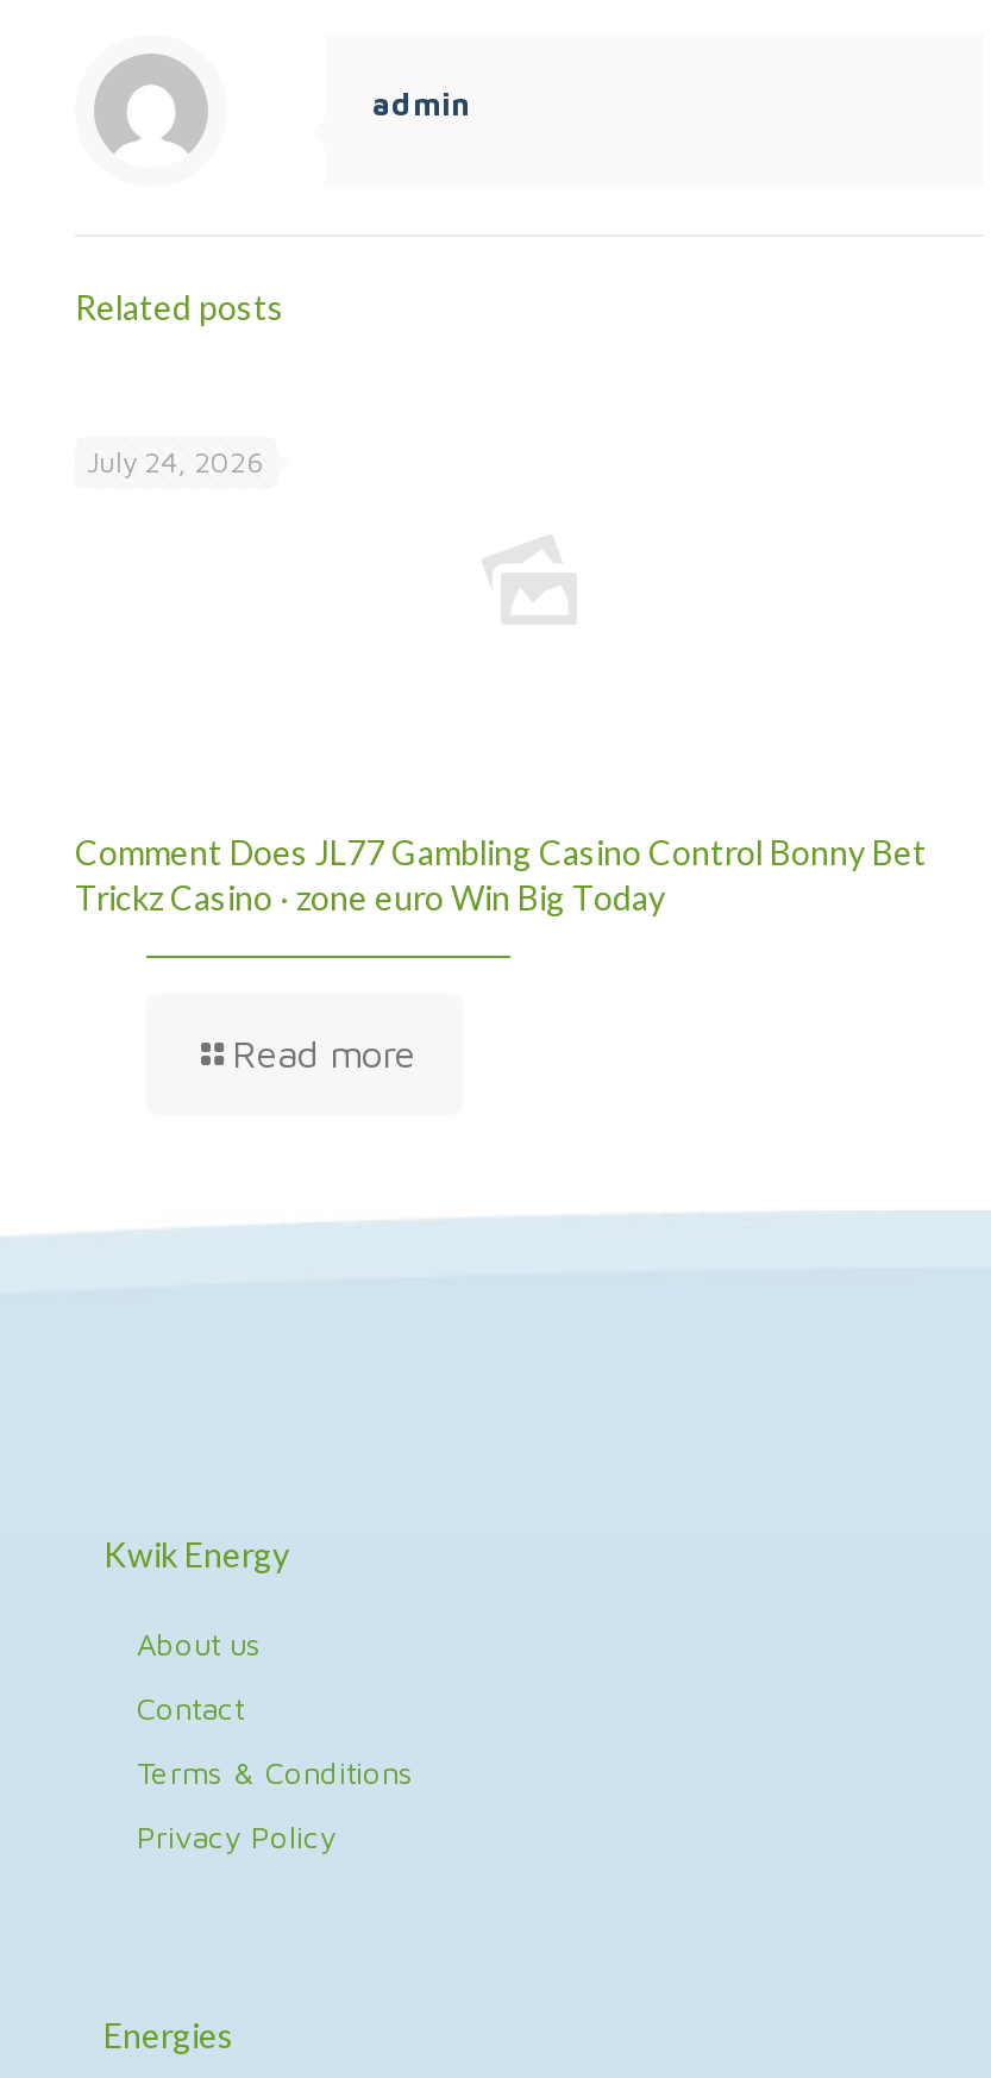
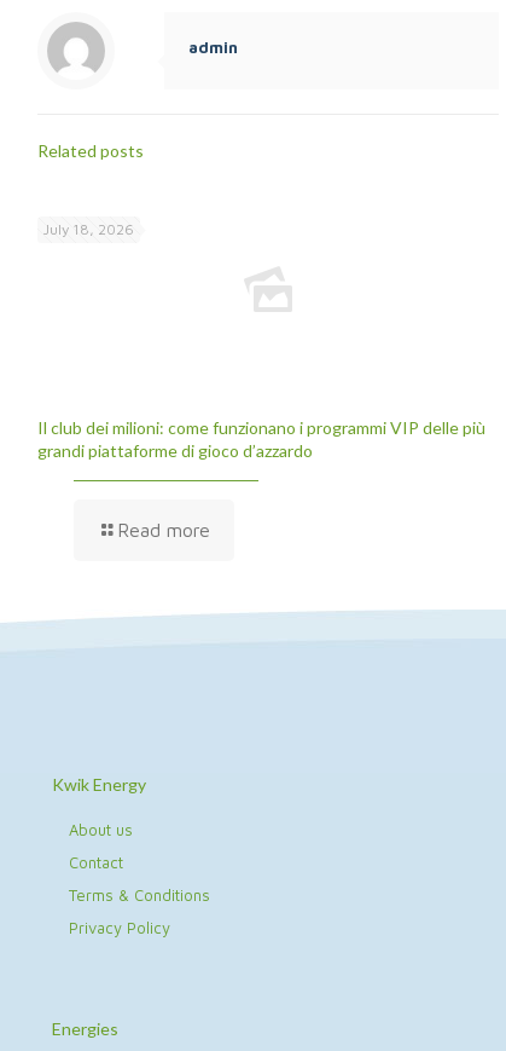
[87,444,265,480] July 24, 2026 -> [43,220,134,238] July 18, 2026
[75,832,927,918] Comment Does JL77 Gambling Casino Control Bonny Bet | Trickz Casino · zone euro Win Big Today -> [37,417,485,461] Il club dei milioni: come funzionano i programmi VIP delle più | grandi piattaforme di gioco d’azzardo

